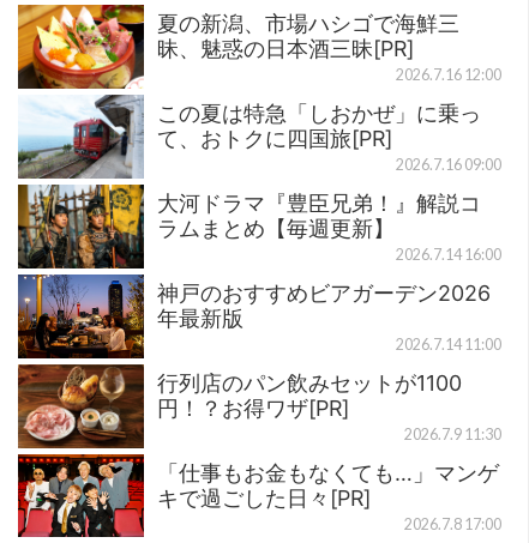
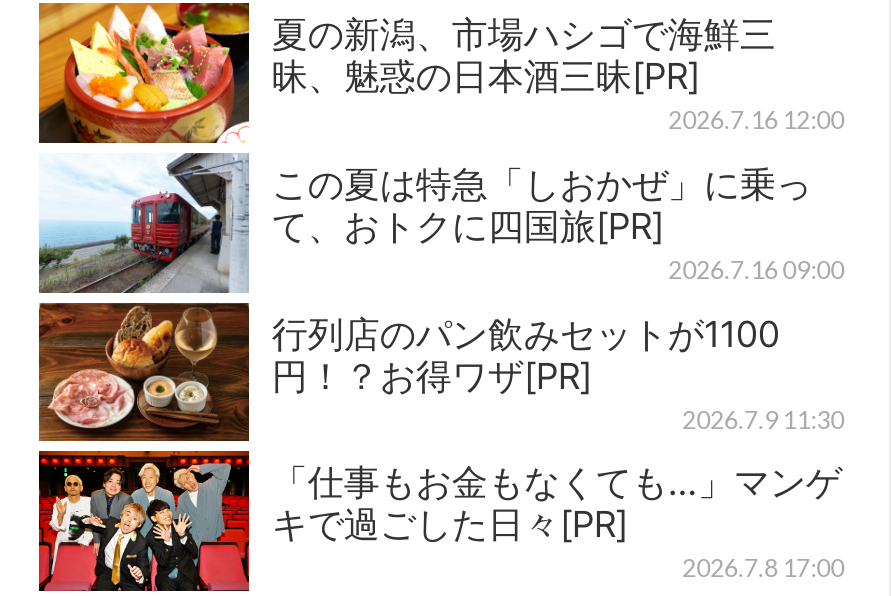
[17,183,501,360] [image] | 大河ドラマ『豊臣兄弟！』解説コ | ラムまとめ【毎週更新】 | 2026.7.14 16:00 | 神戸のおすすめビアガーデン2026 | 年最新版 | 2026.7.14 11:00 -> none

